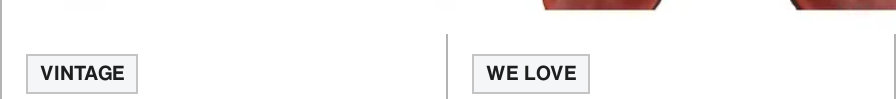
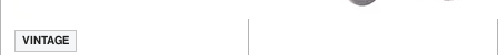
[486,58,576,88] WE LOVE -> none

